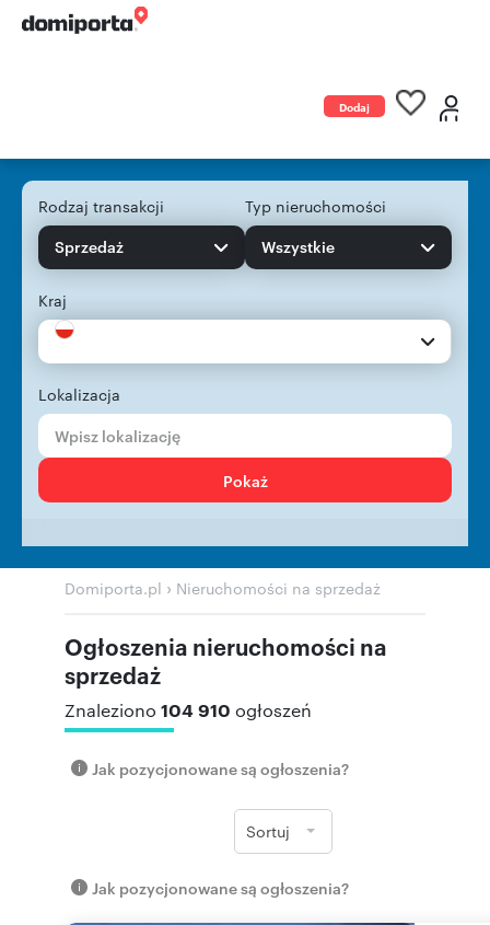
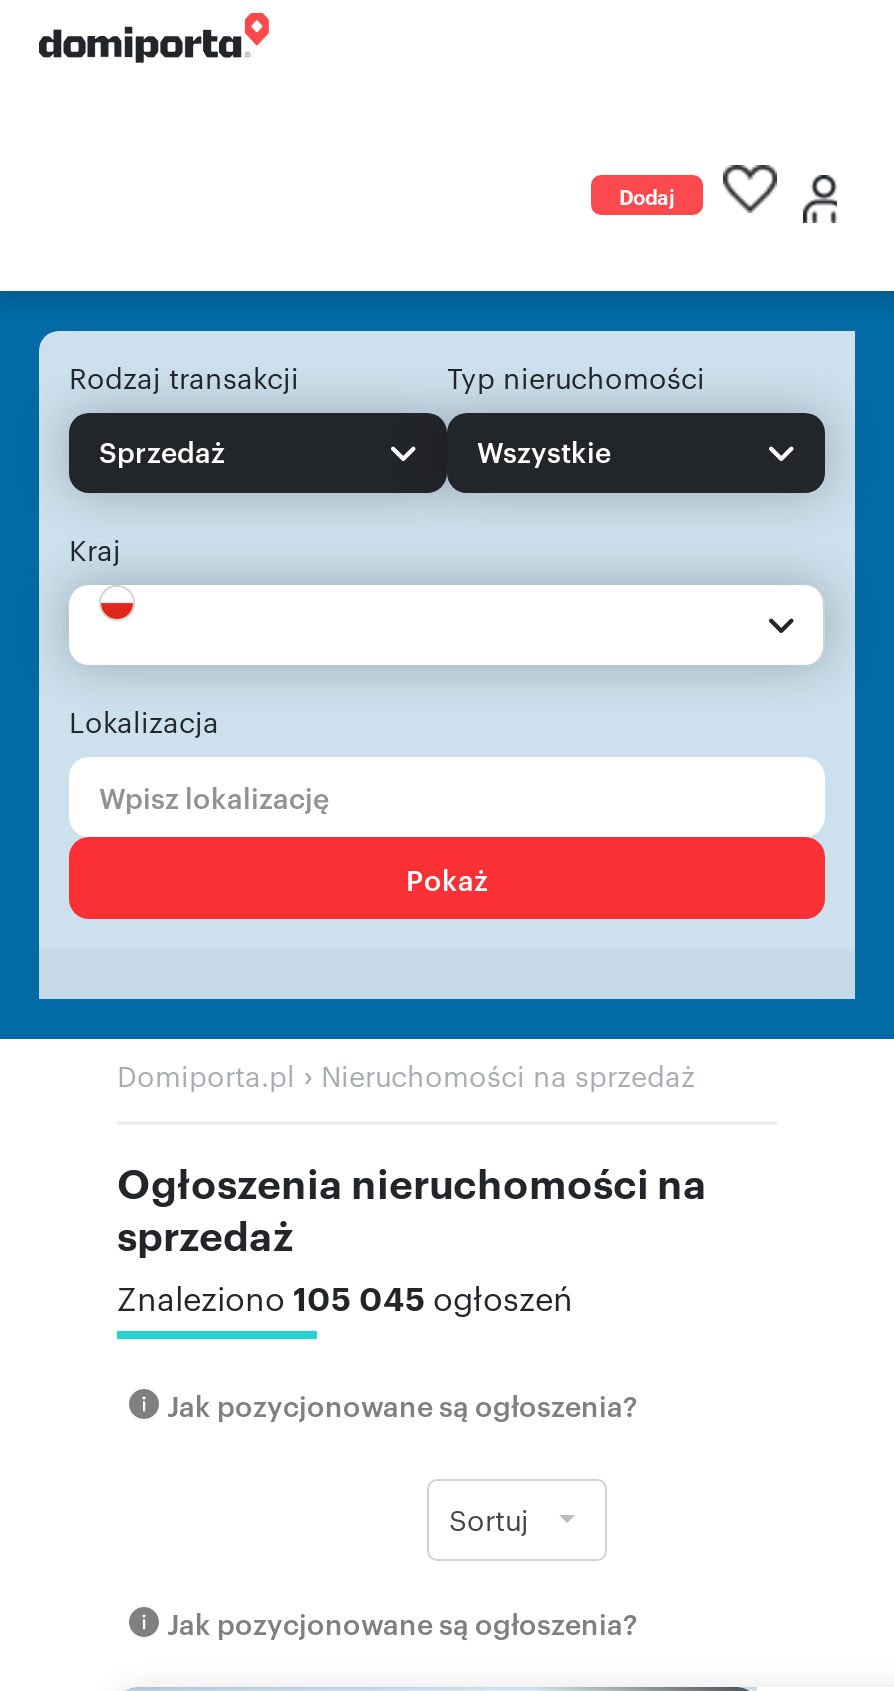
[65,697,312,721] Znaleziono 104 910 ogłoszeń -> [117,1275,573,1319] Znaleziono 105 045 ogłoszeń

